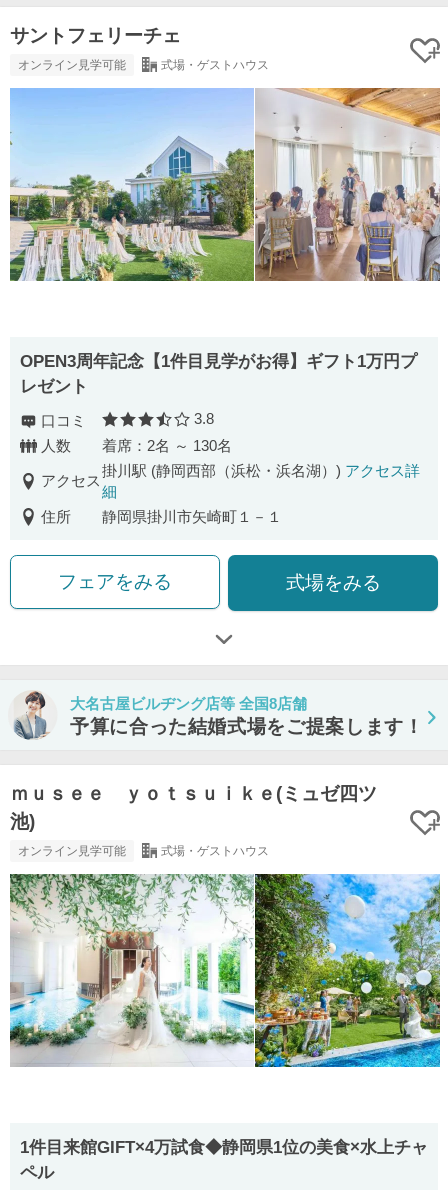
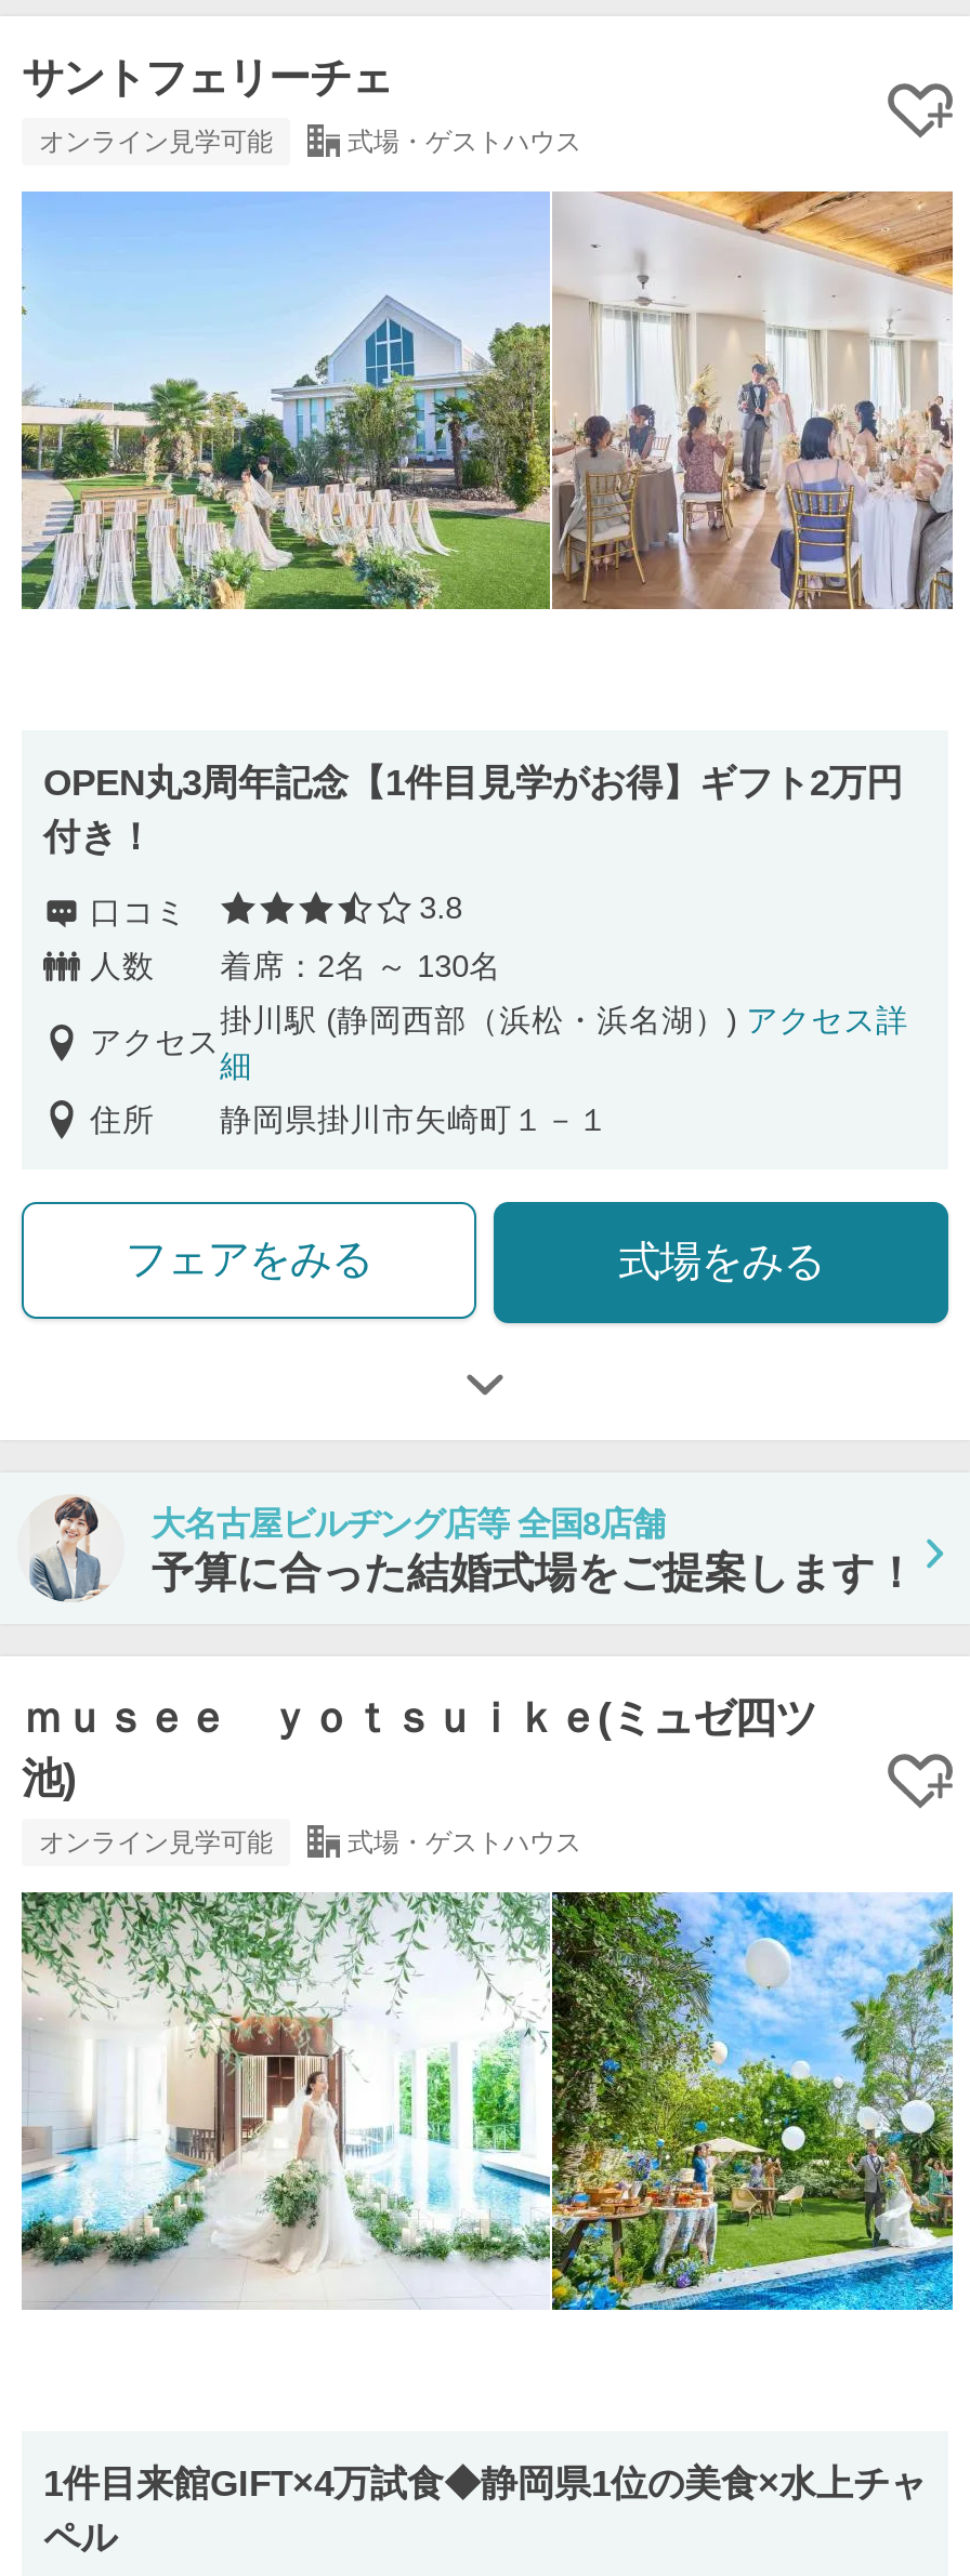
[20,352,417,396] OPEN3周年記念【1件目見学がお得】ギフト1万円プ | レゼント -> [43,762,903,857] OPEN丸3周年記念【1件目見学がお得】ギフト2万円 | 付き！

